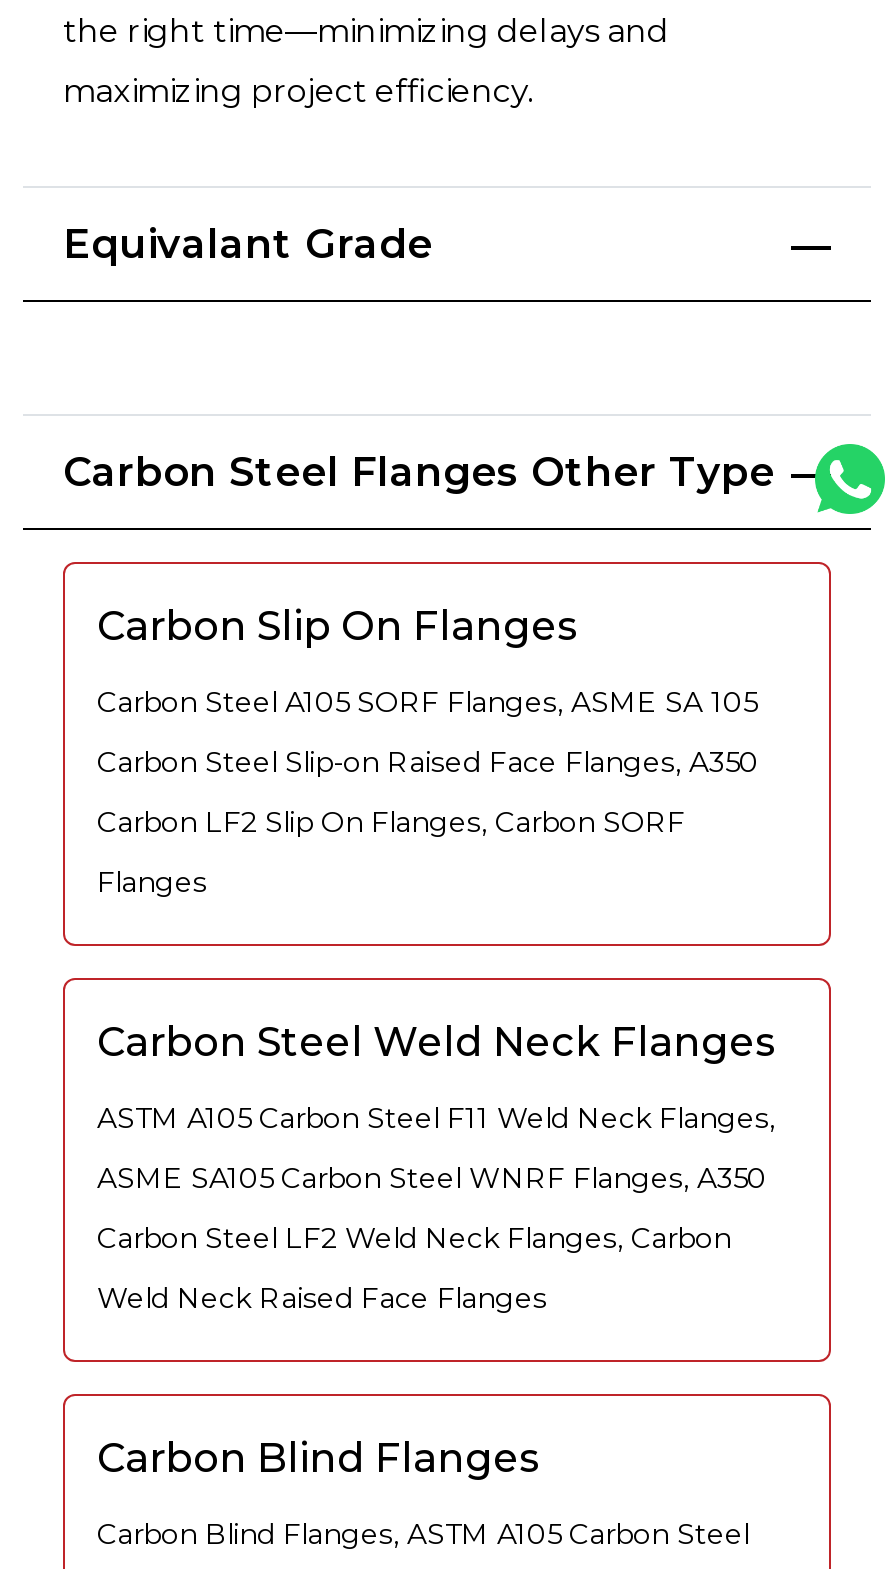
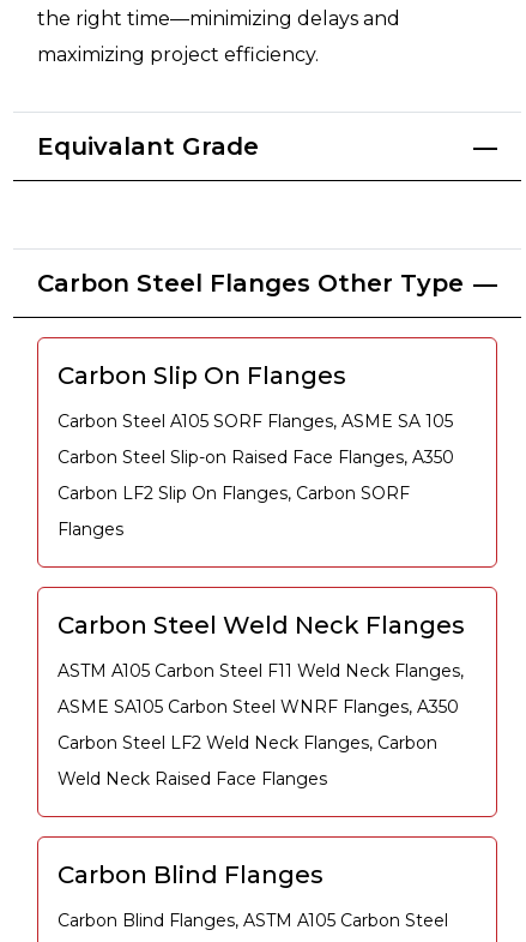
[813,442,887,516] [image] -> none

